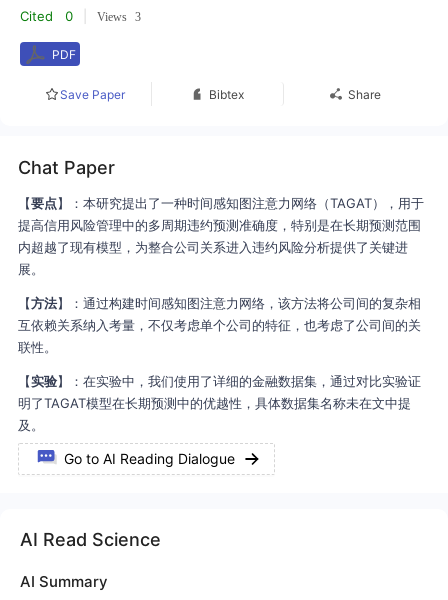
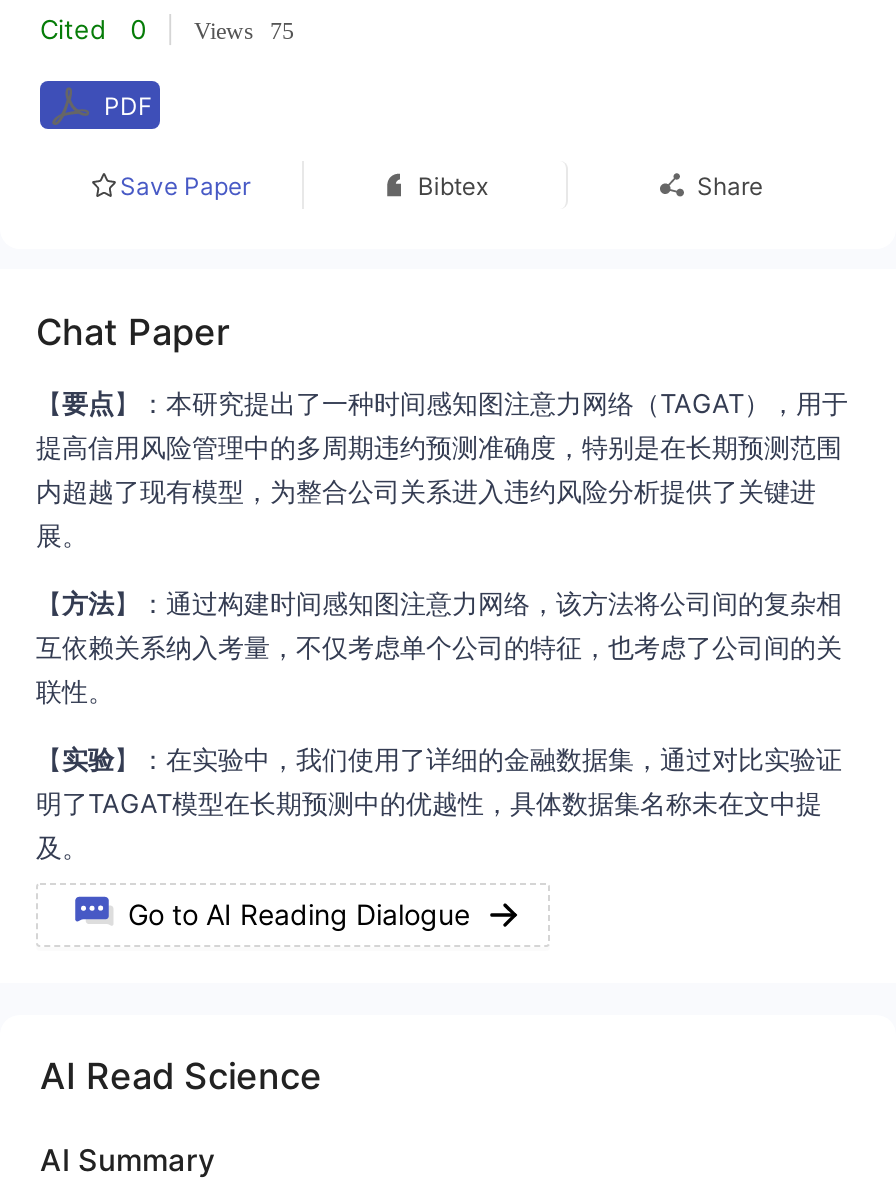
[97,10,141,24] Views 3 -> [194,17,294,45] Views 75

